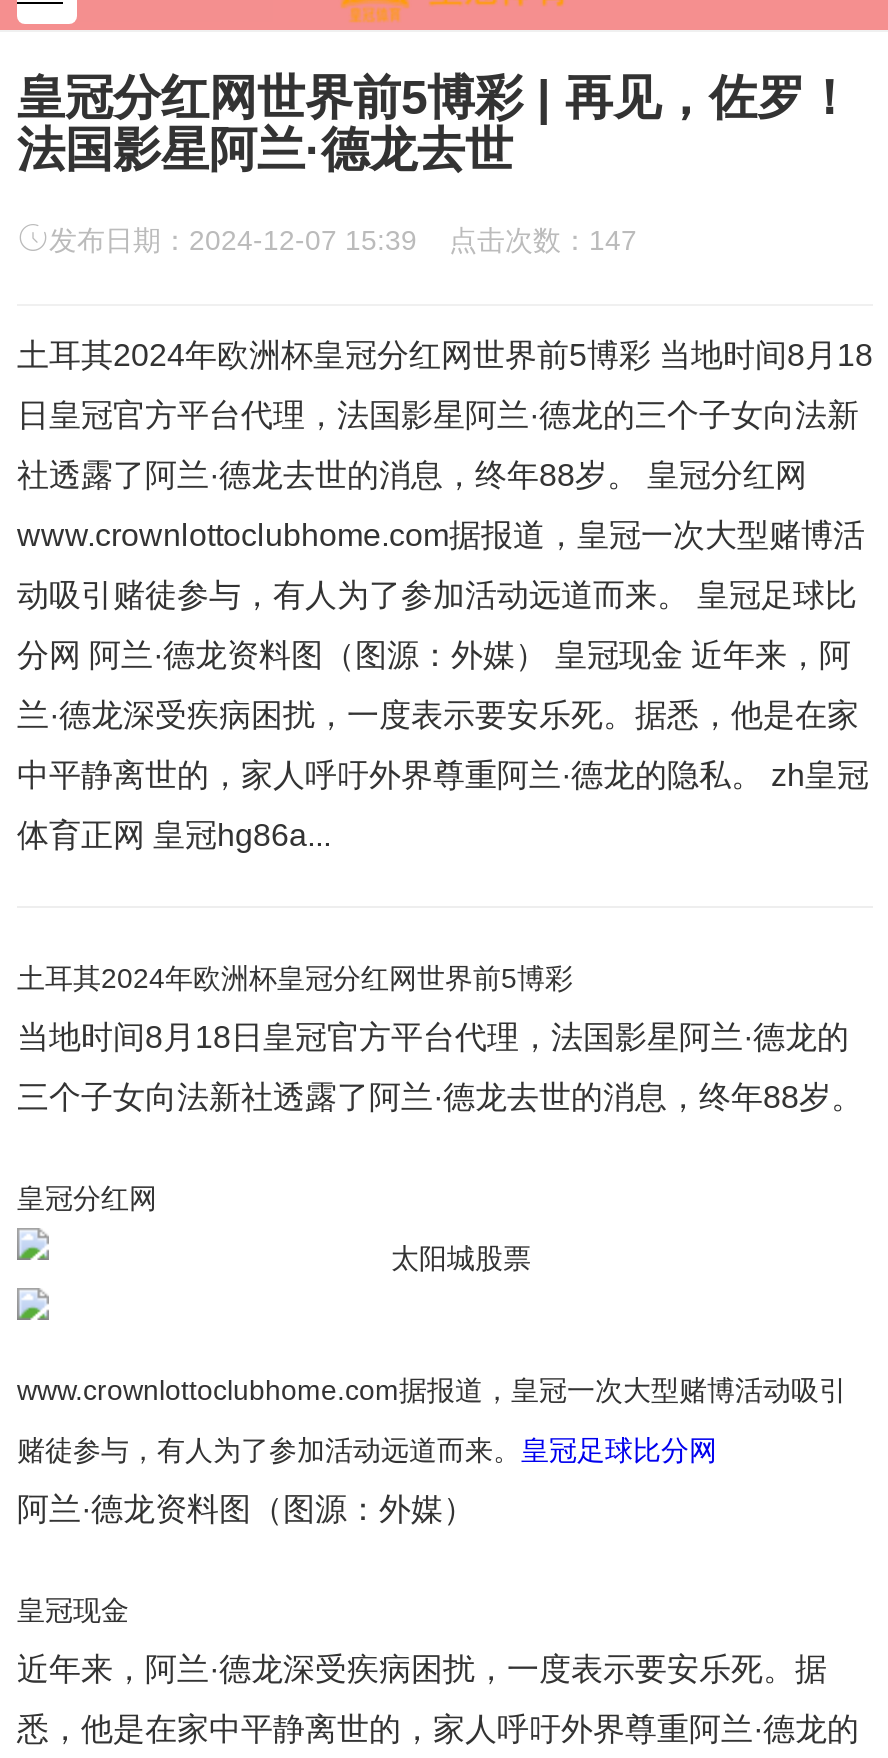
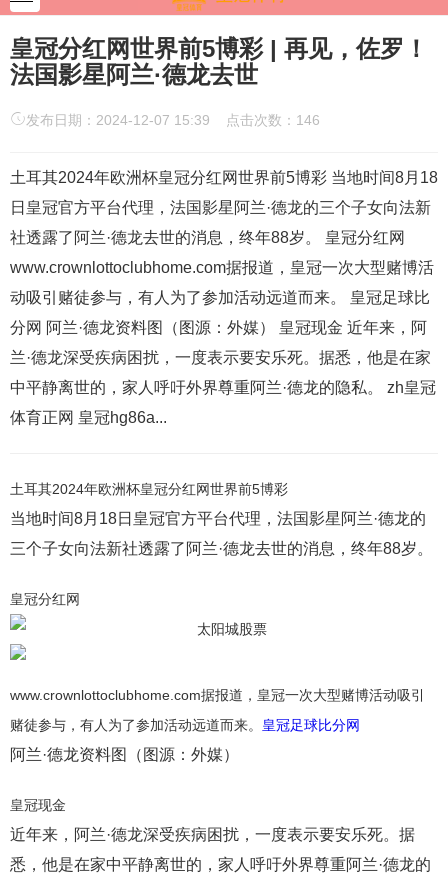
[49,224,637,256] 发布日期：2024-12-07 15:39 点击次数：147 -> [26,112,320,128] 发布日期：2024-12-07 15:39 点击次数：146

